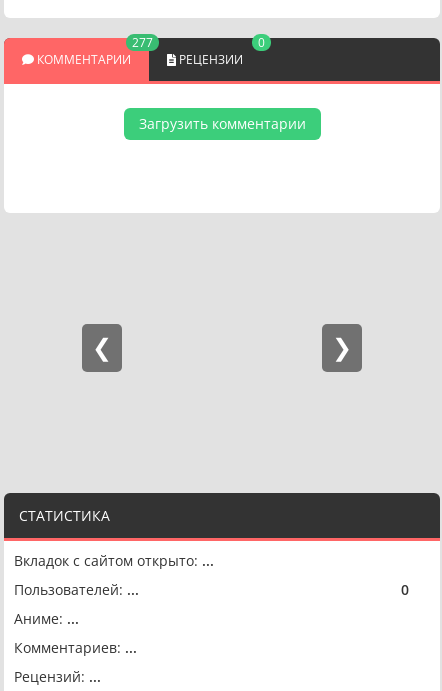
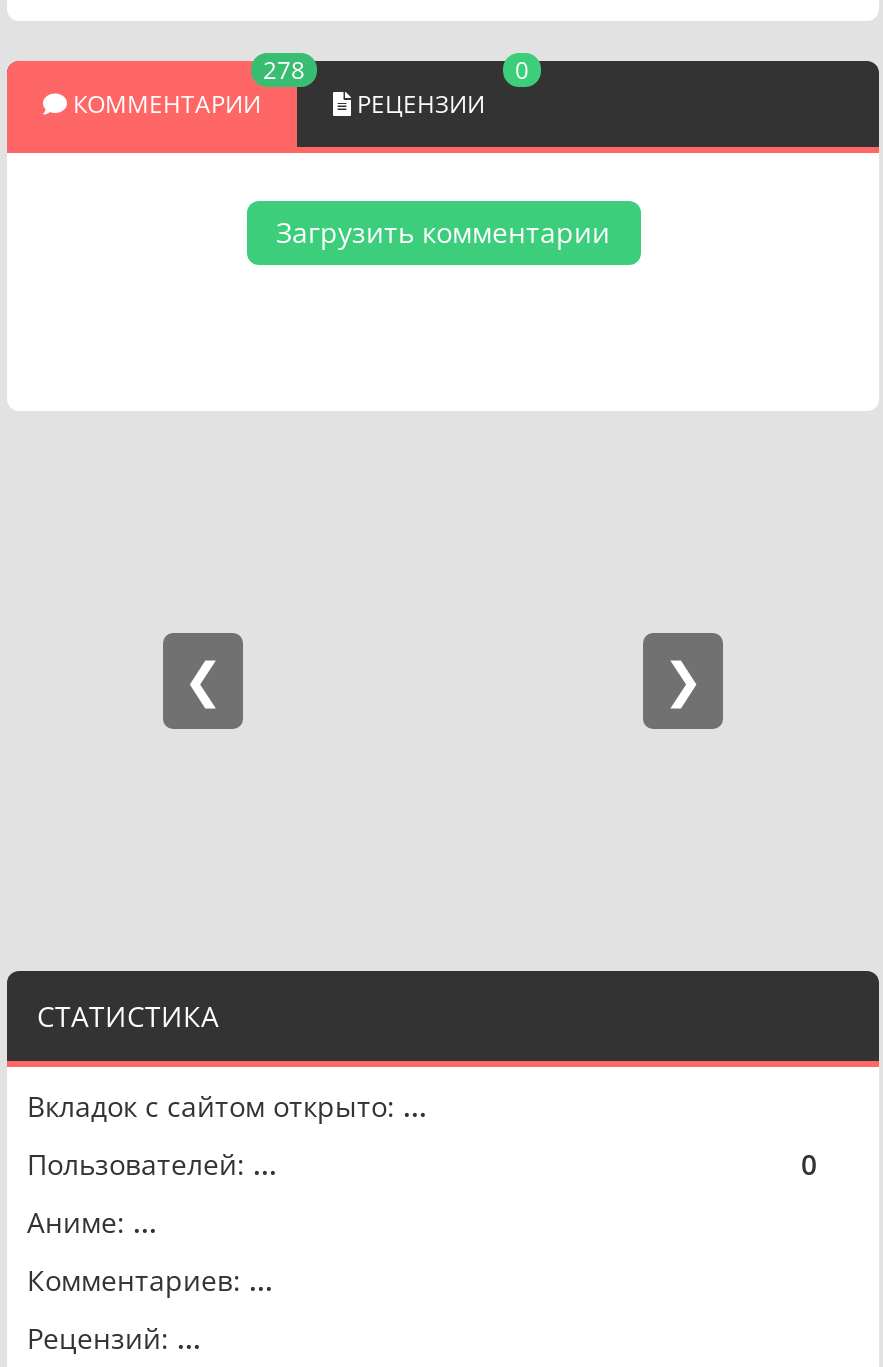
[132,34,153,51] 277 -> [263,53,305,87] 278

